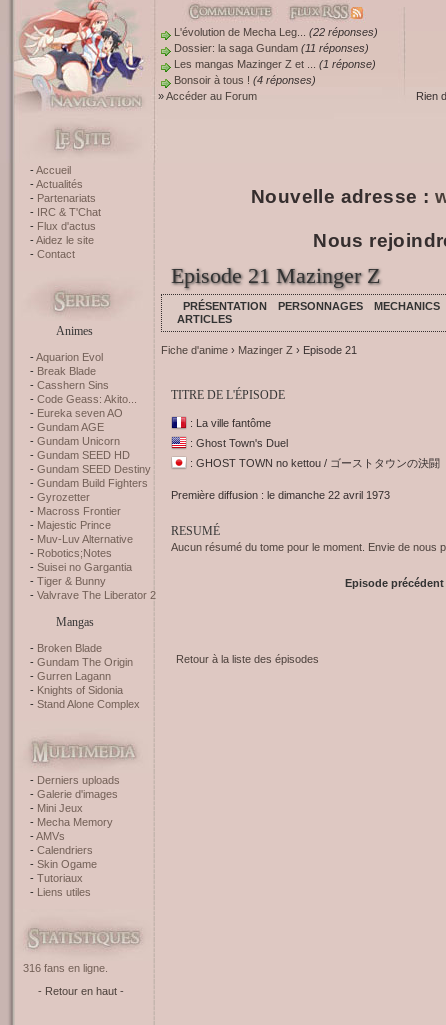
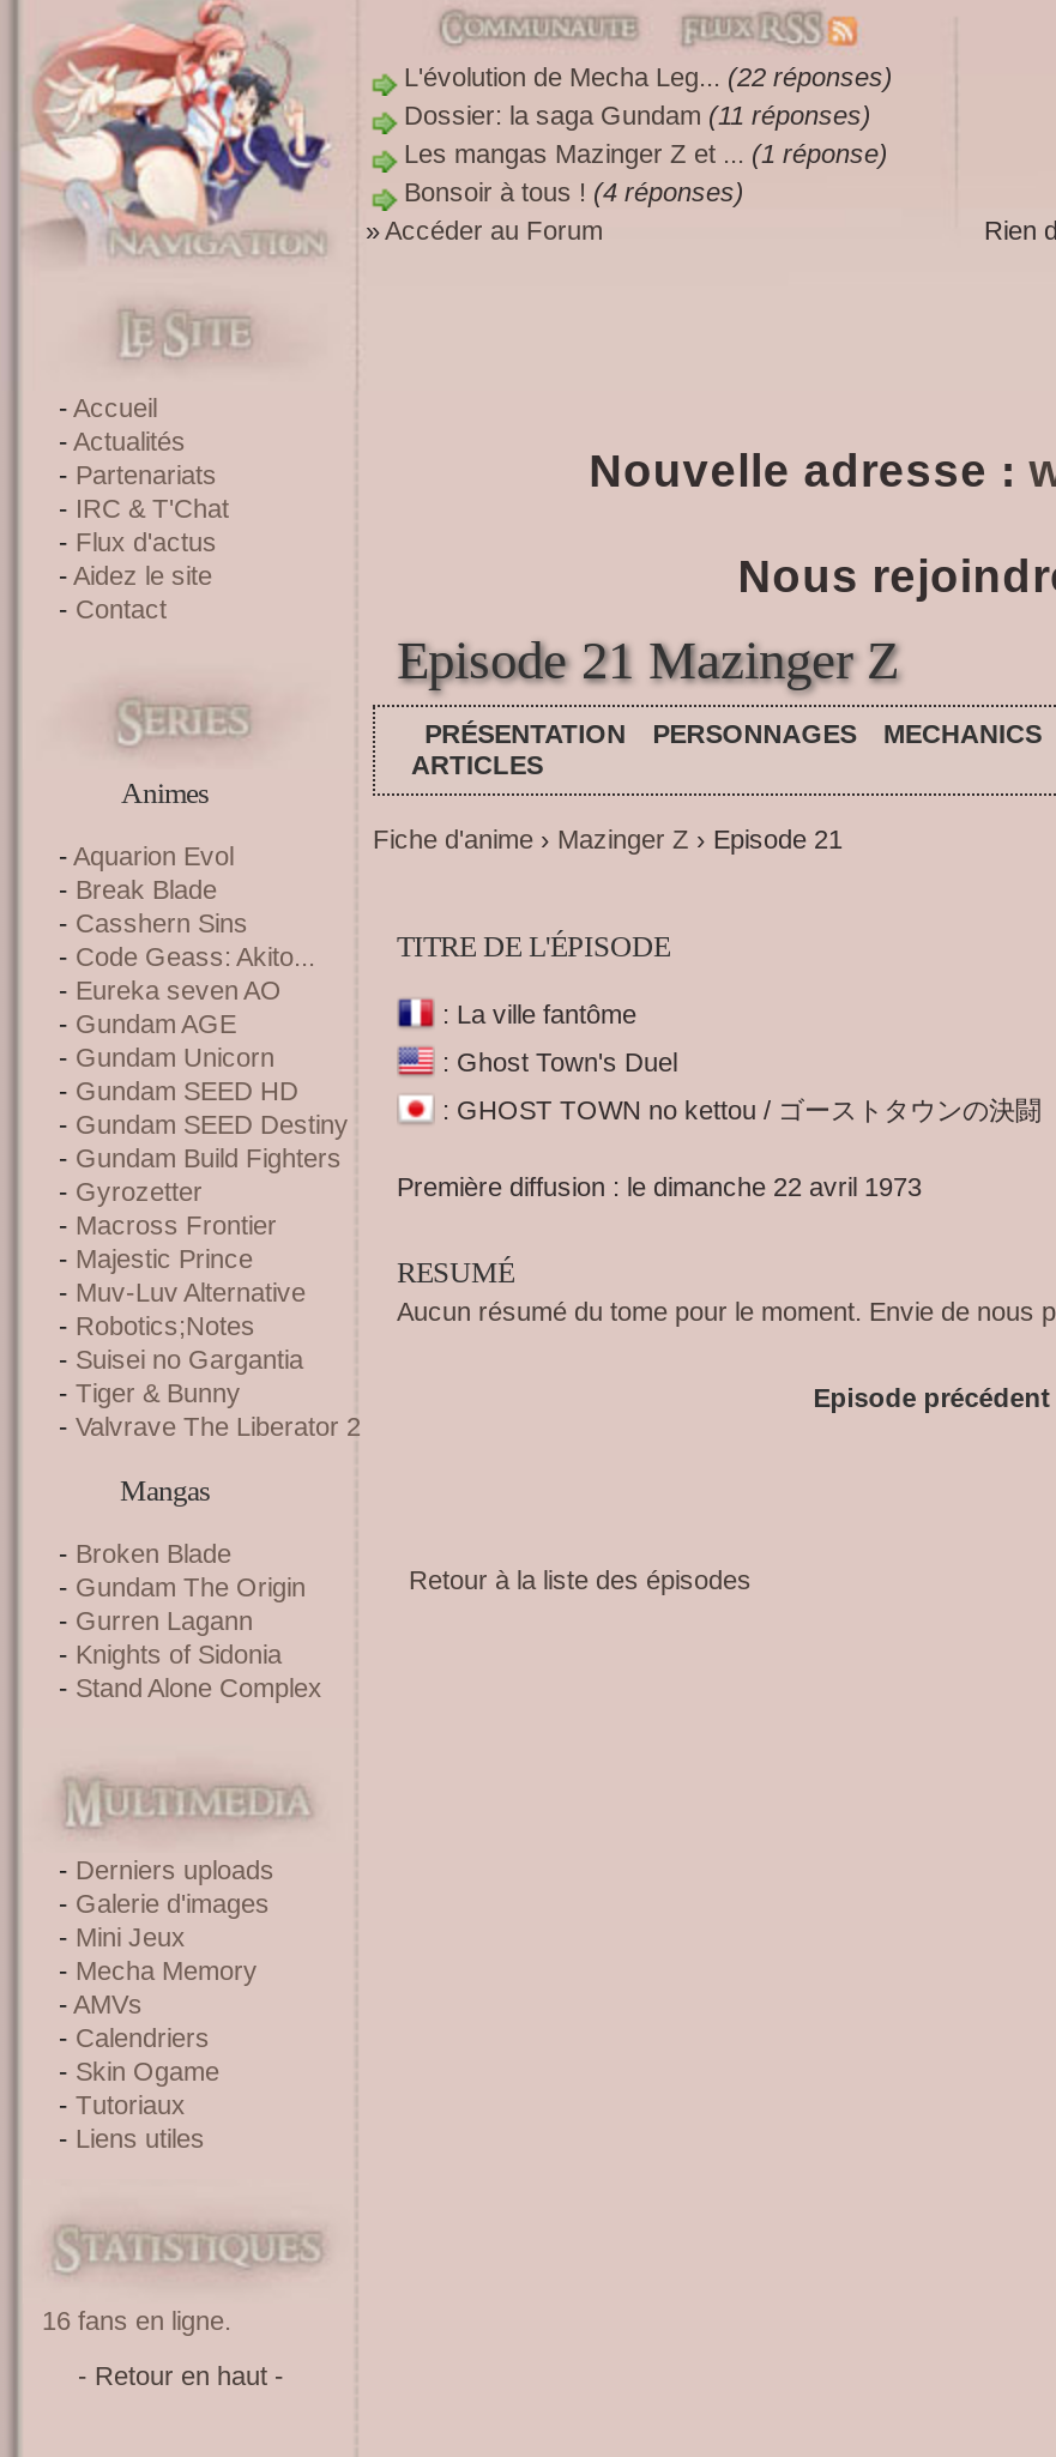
[23,962,108,974] 316 fans en ligne. -> [42,2306,231,2335] 16 fans en ligne.

